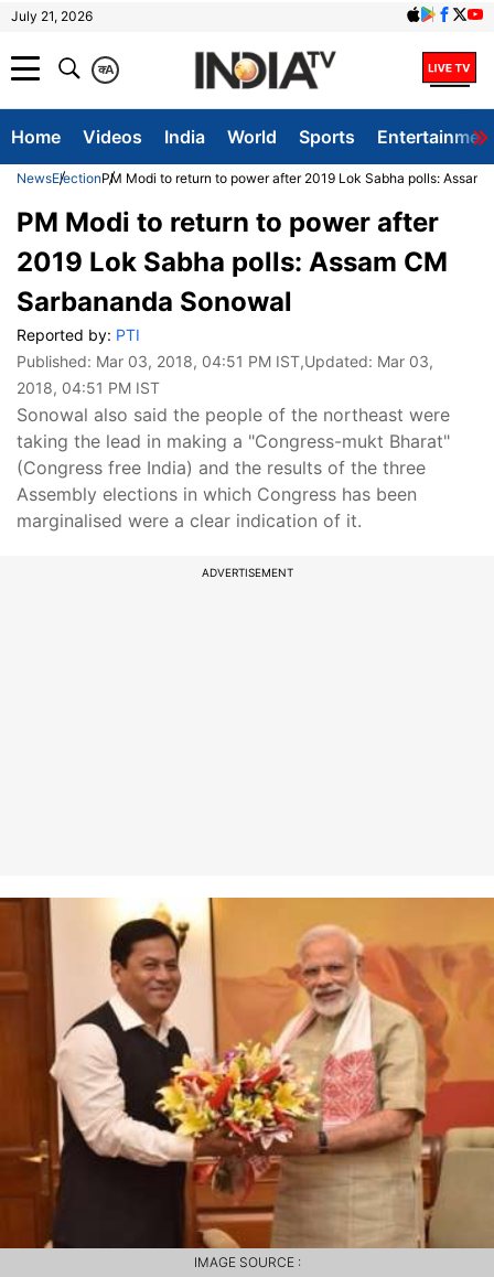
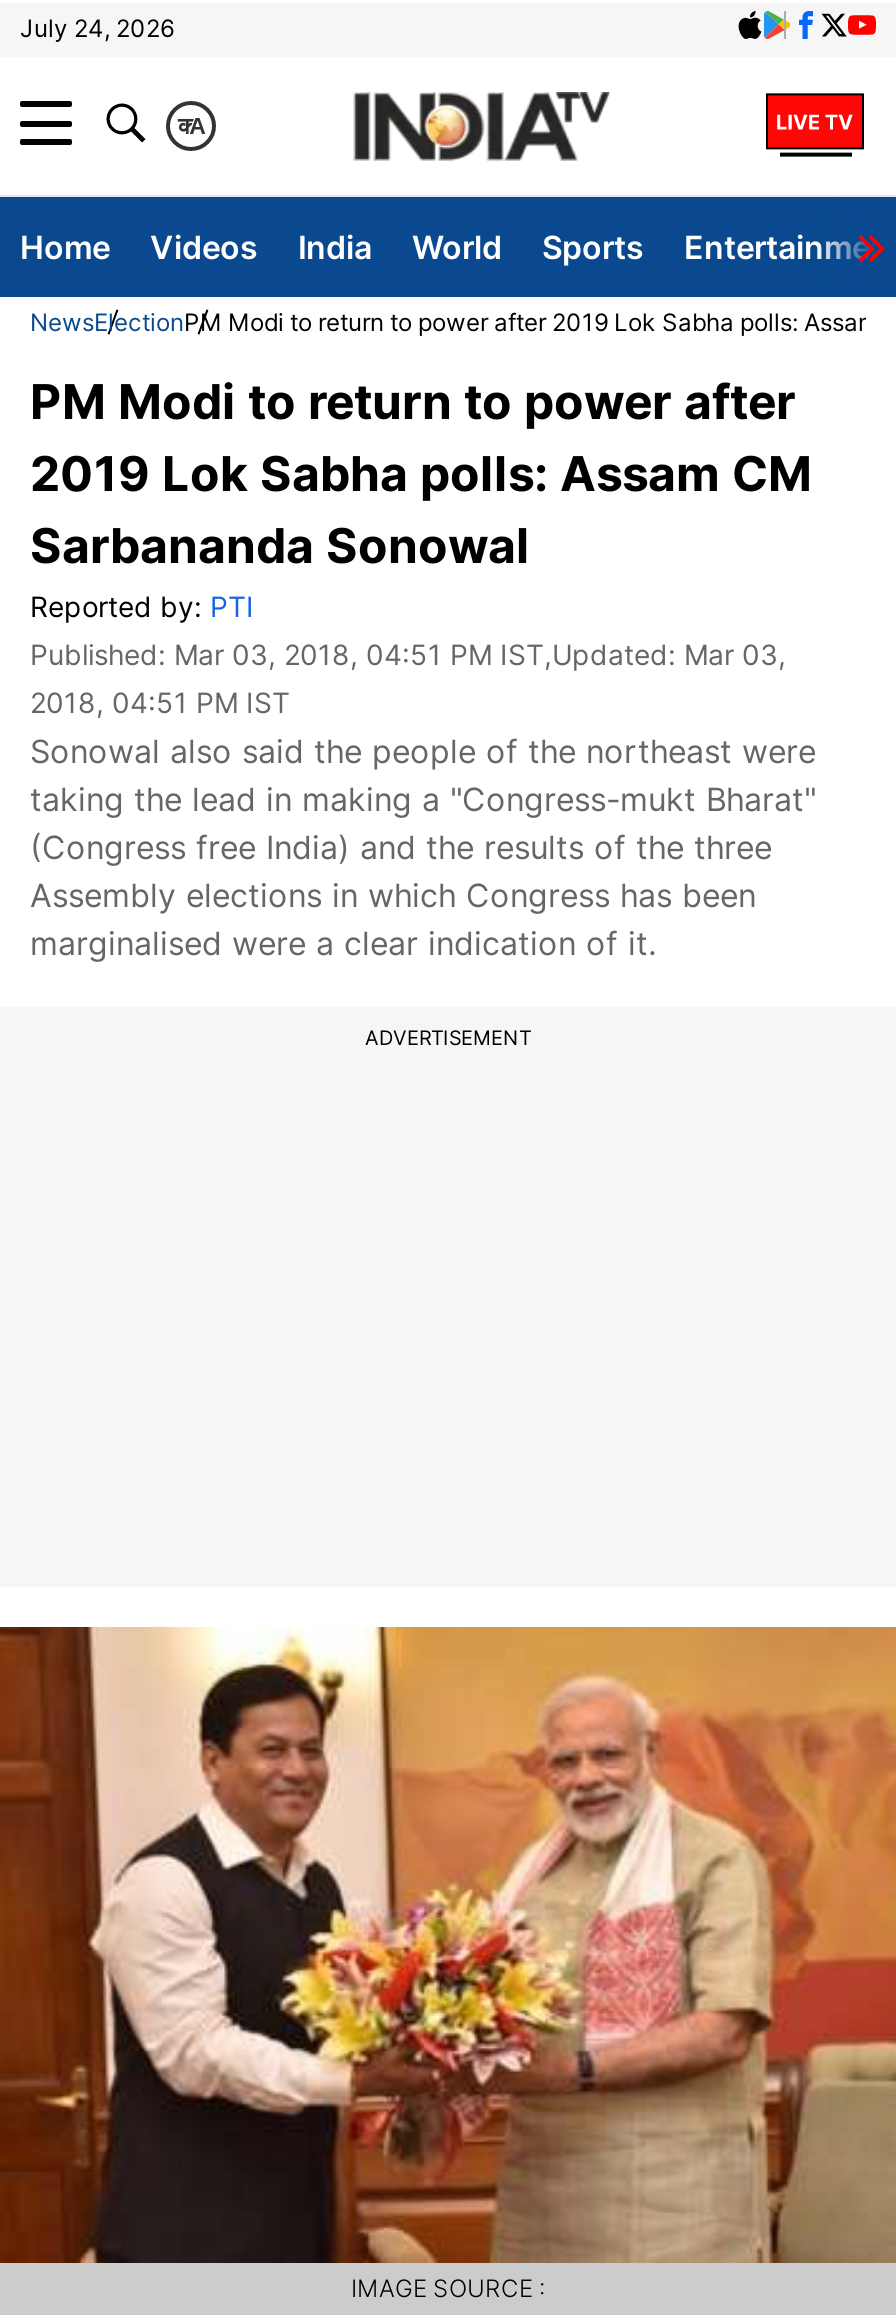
[11,8,93,24] July 21, 2026 -> [20,13,174,43] July 24, 2026

